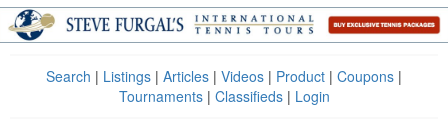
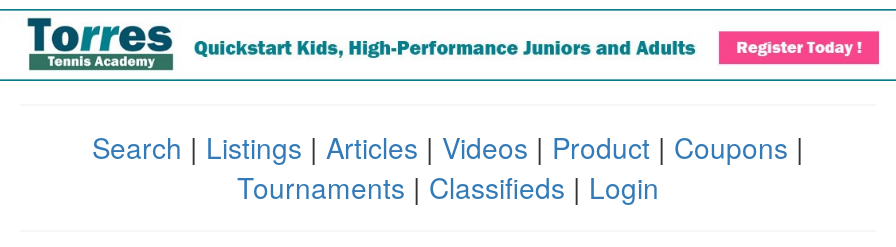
[8,9,441,41] [image] -> [6,9,890,81] [image]

